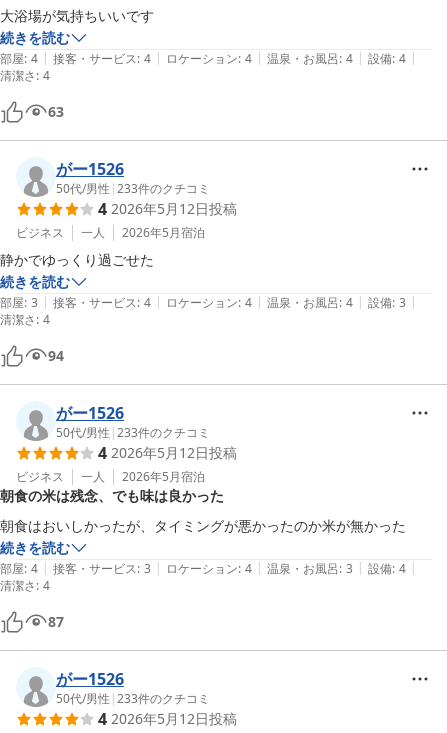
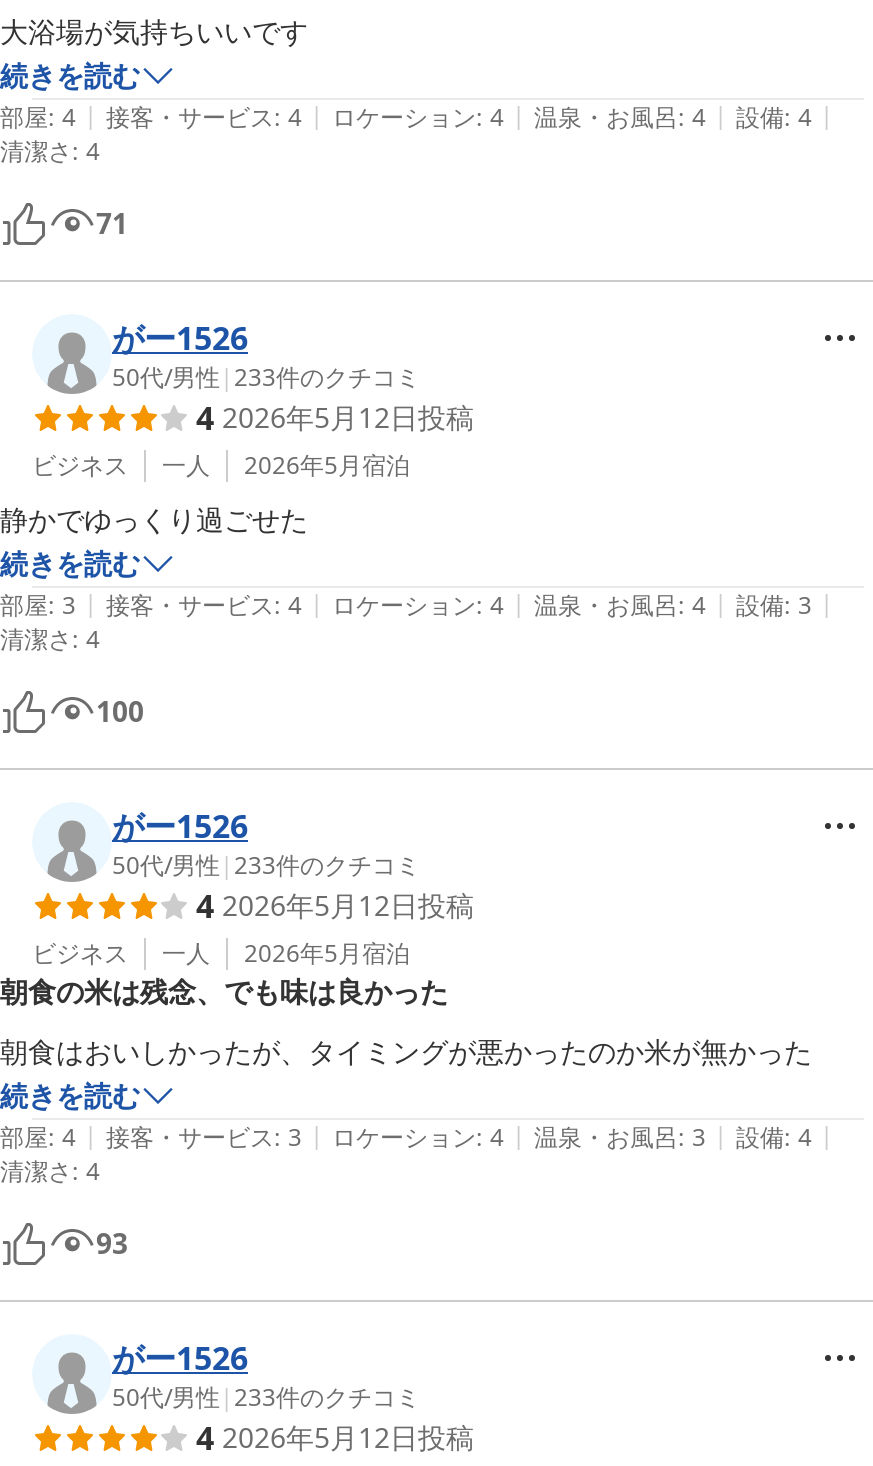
[48,102,64,121] 63 -> [96,204,128,242] 71
[48,346,64,365] 94 -> [96,692,144,730] 100
[48,612,64,631] 87 -> [96,1224,128,1262] 93

